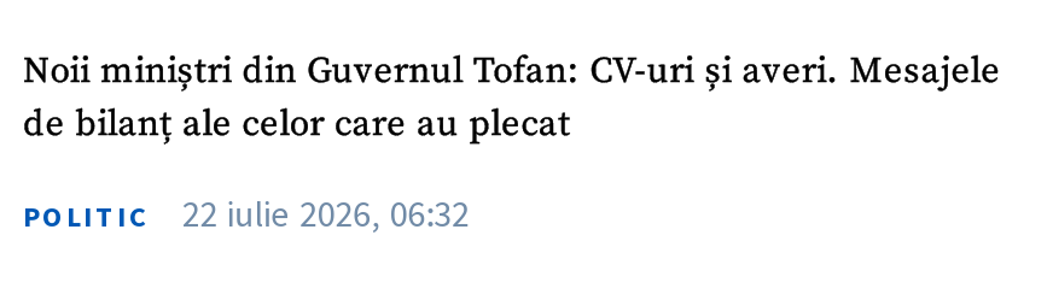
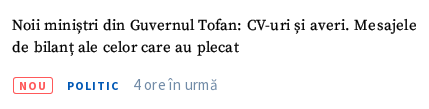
[182,191,470,236] 22 iulie 2026, 06:32 -> [133,75,218,94] 4 ore în urmă
none -> [19,78,47,93] NOU

